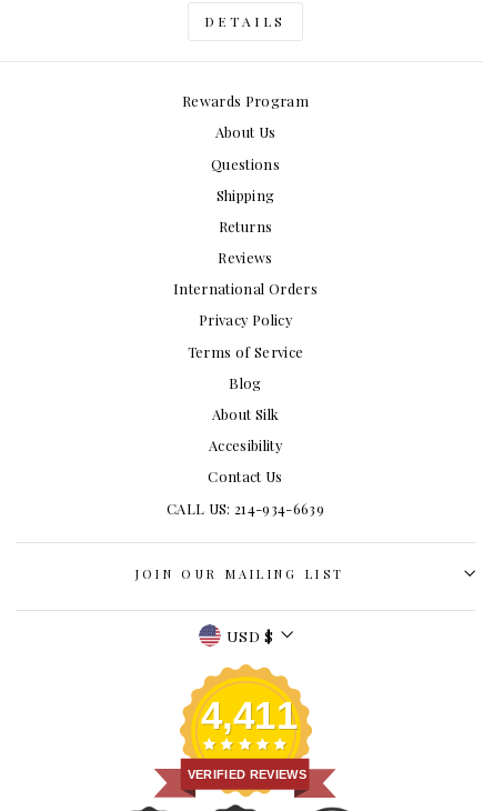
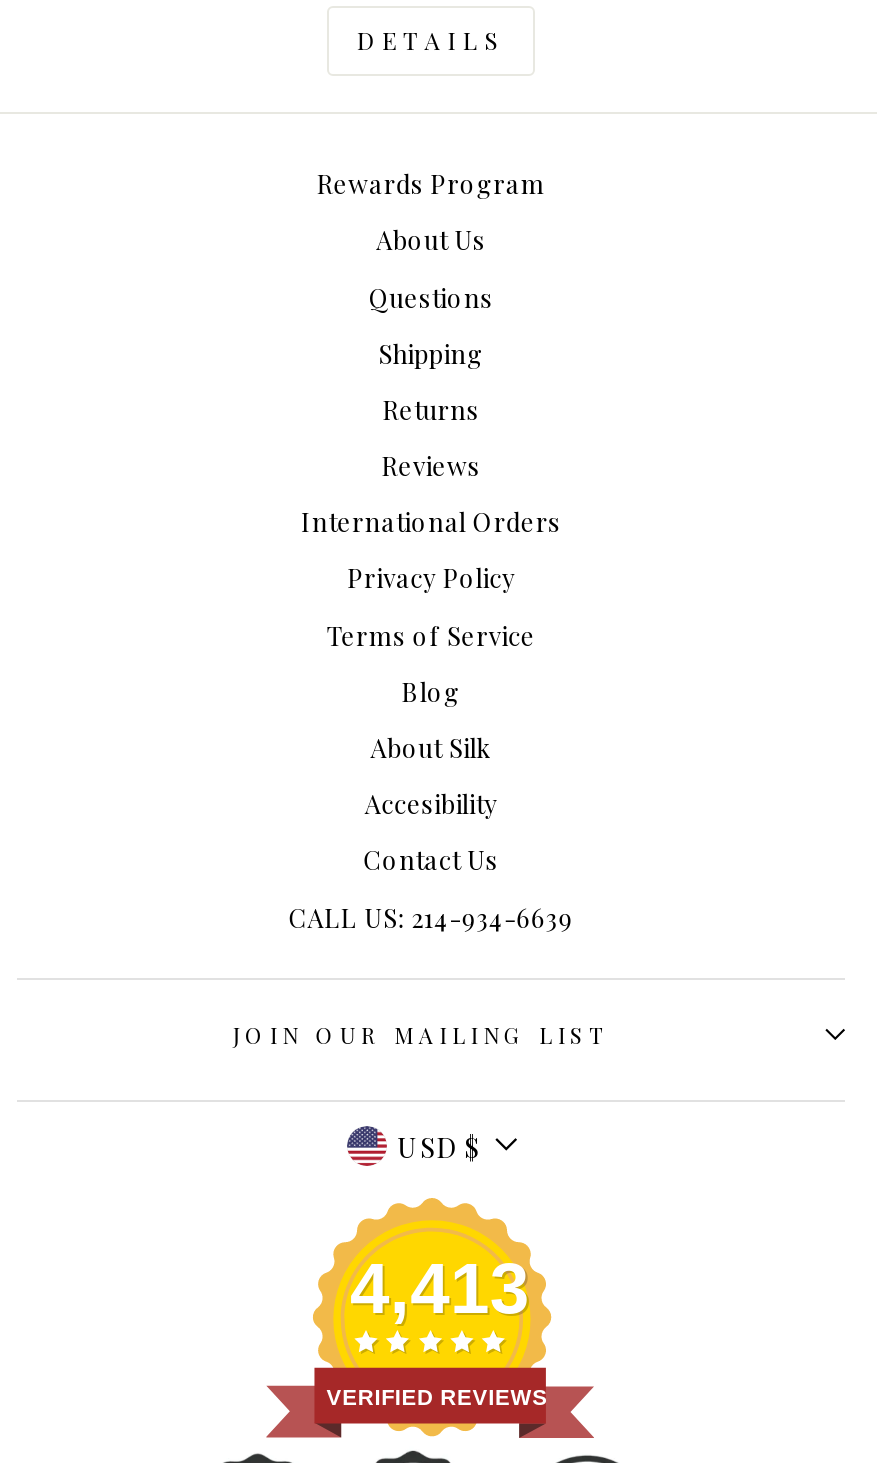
[200,693,297,736] 4,411 -> [350,1250,529,1329] 4,413

